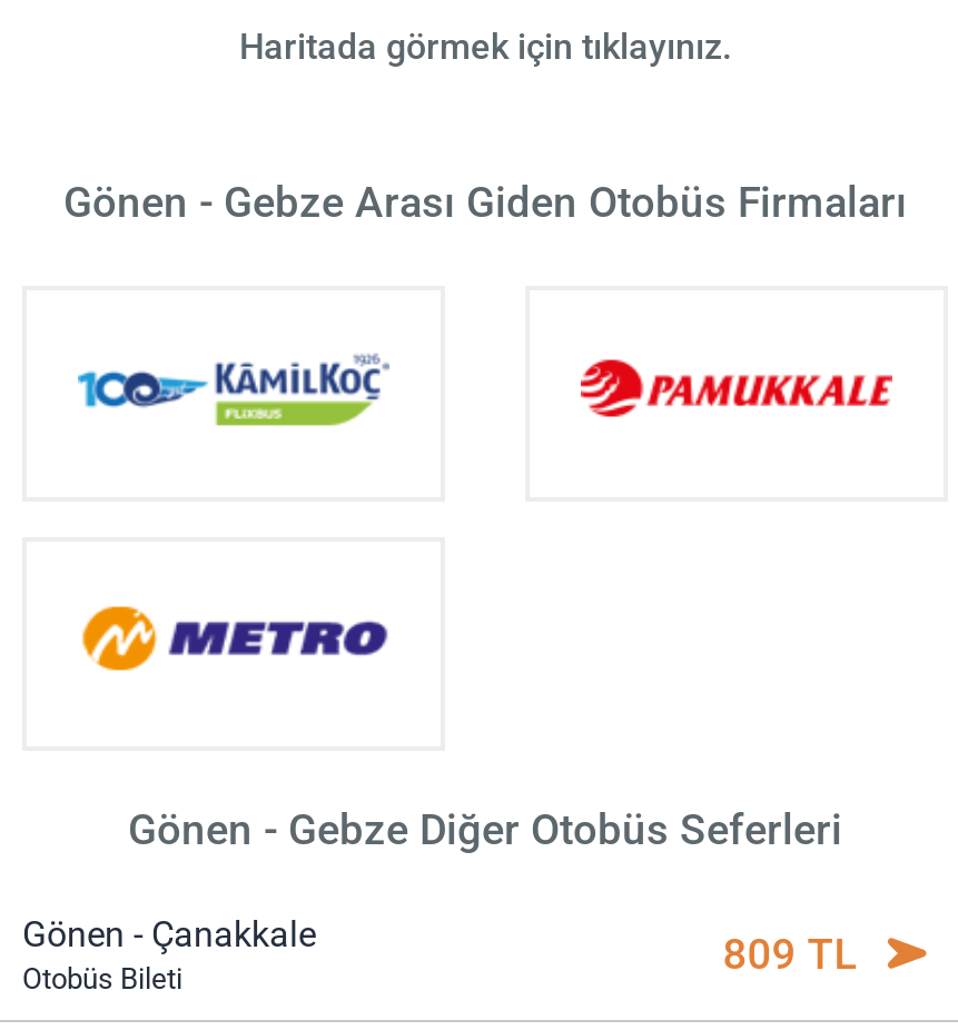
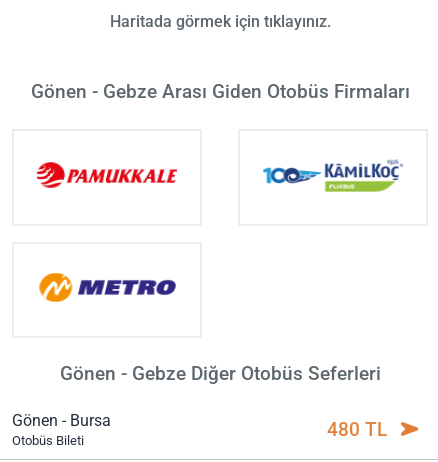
[76,353,392,428] [image] -> [36,160,178,192] [image]
[579,355,895,426] [image] -> [262,159,404,193] [image]
[22,913,316,955] Gönen - Çanakkale -> [12,411,111,430] Gönen - Bursa
[723,929,856,980] 809 TL -> [327,418,387,441] 480 TL

